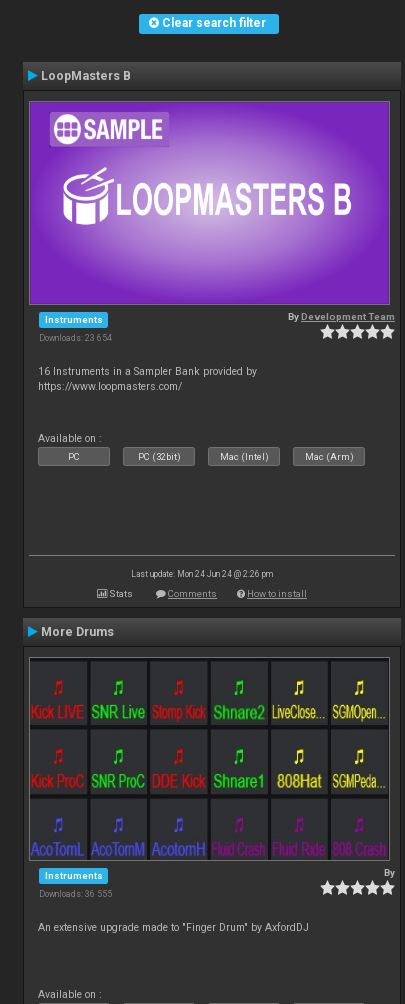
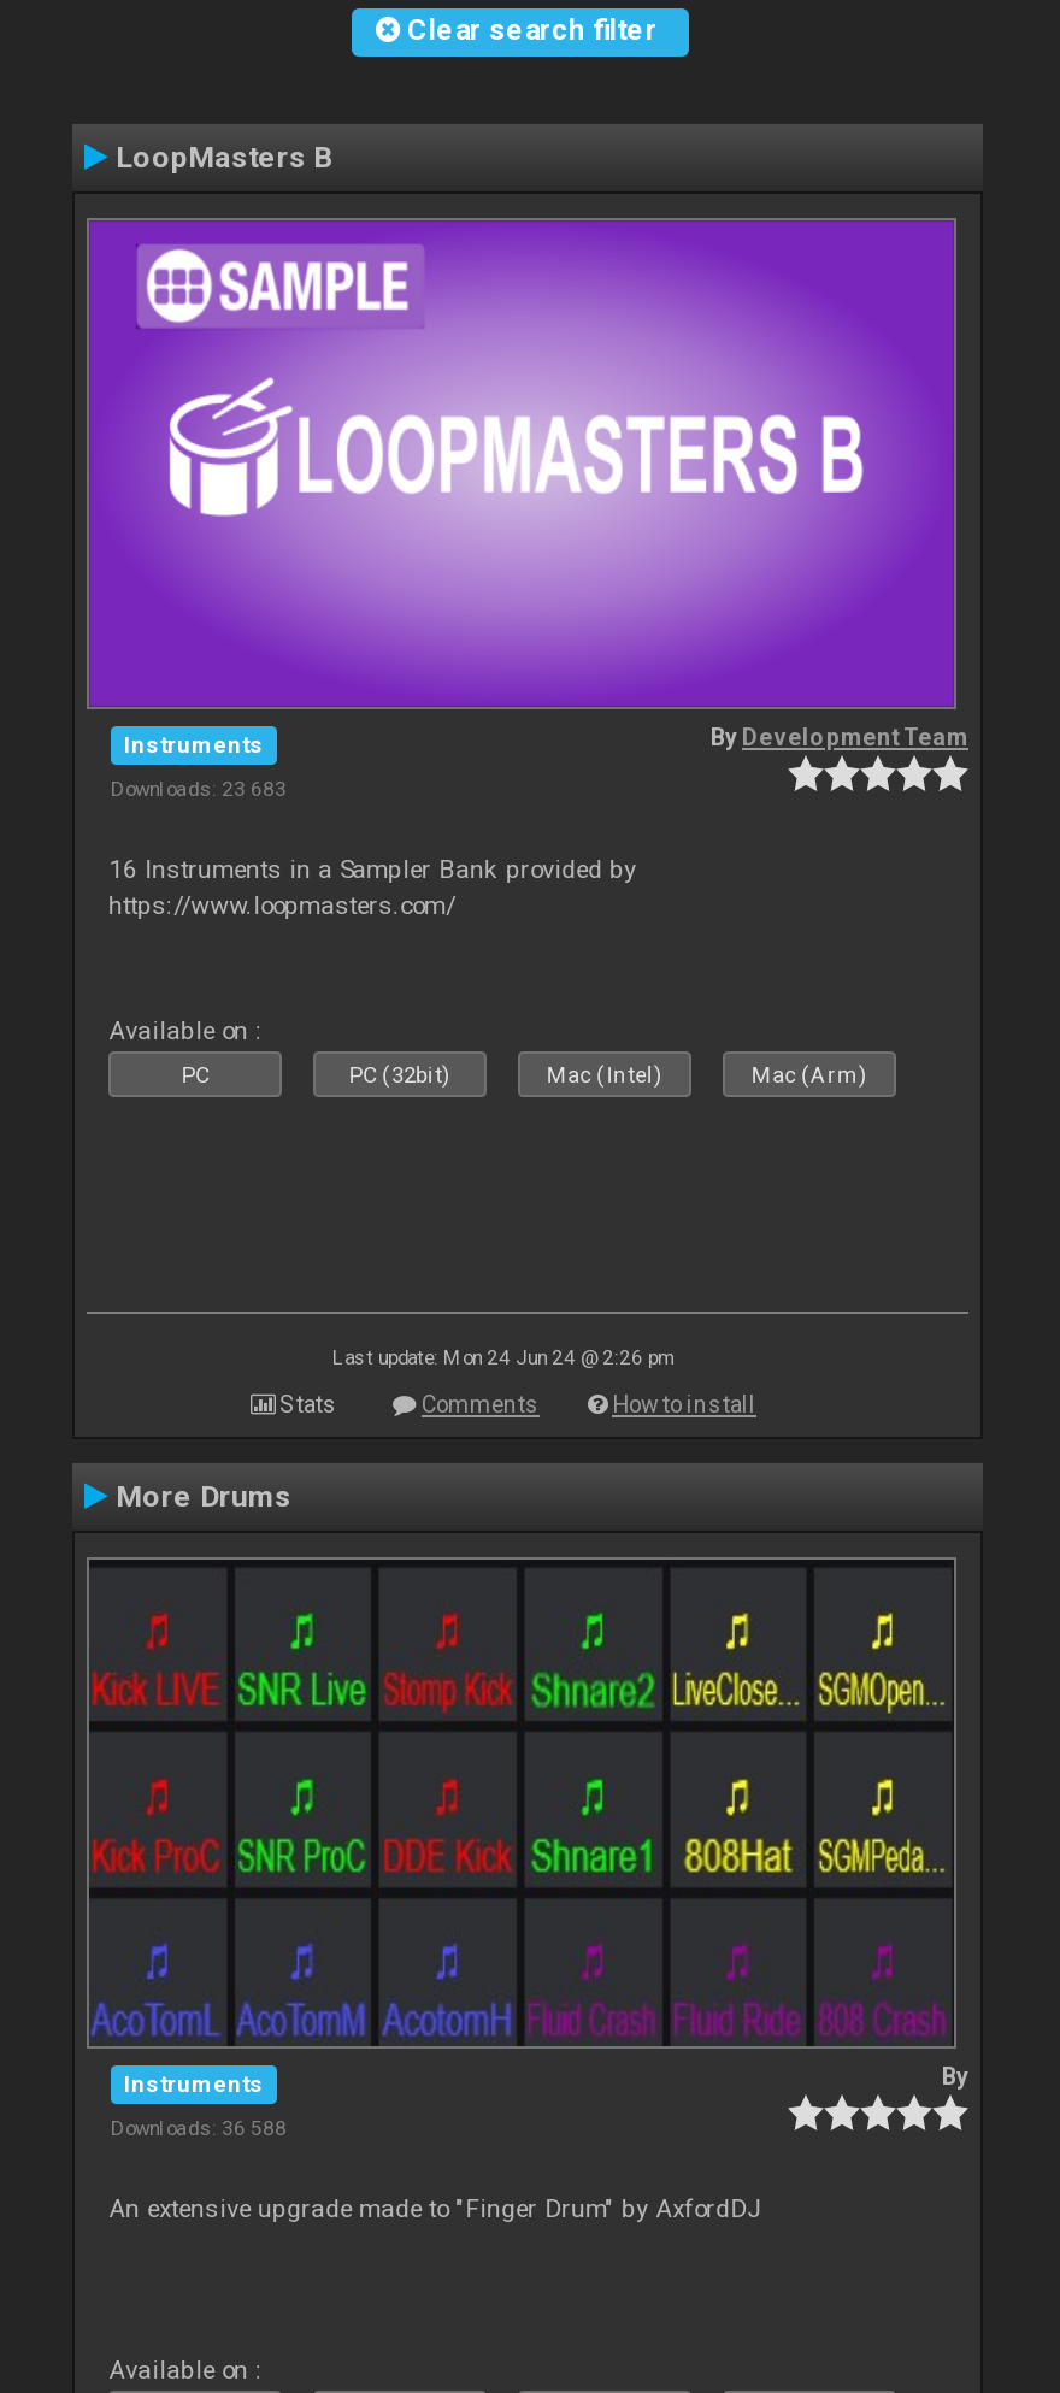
[39,333,112,343] Downloads: 23 654 -> [111,776,287,800] Downloads: 23 683
[39,889,112,899] Downloads: 36 555 -> [111,2115,287,2139] Downloads: 36 588

